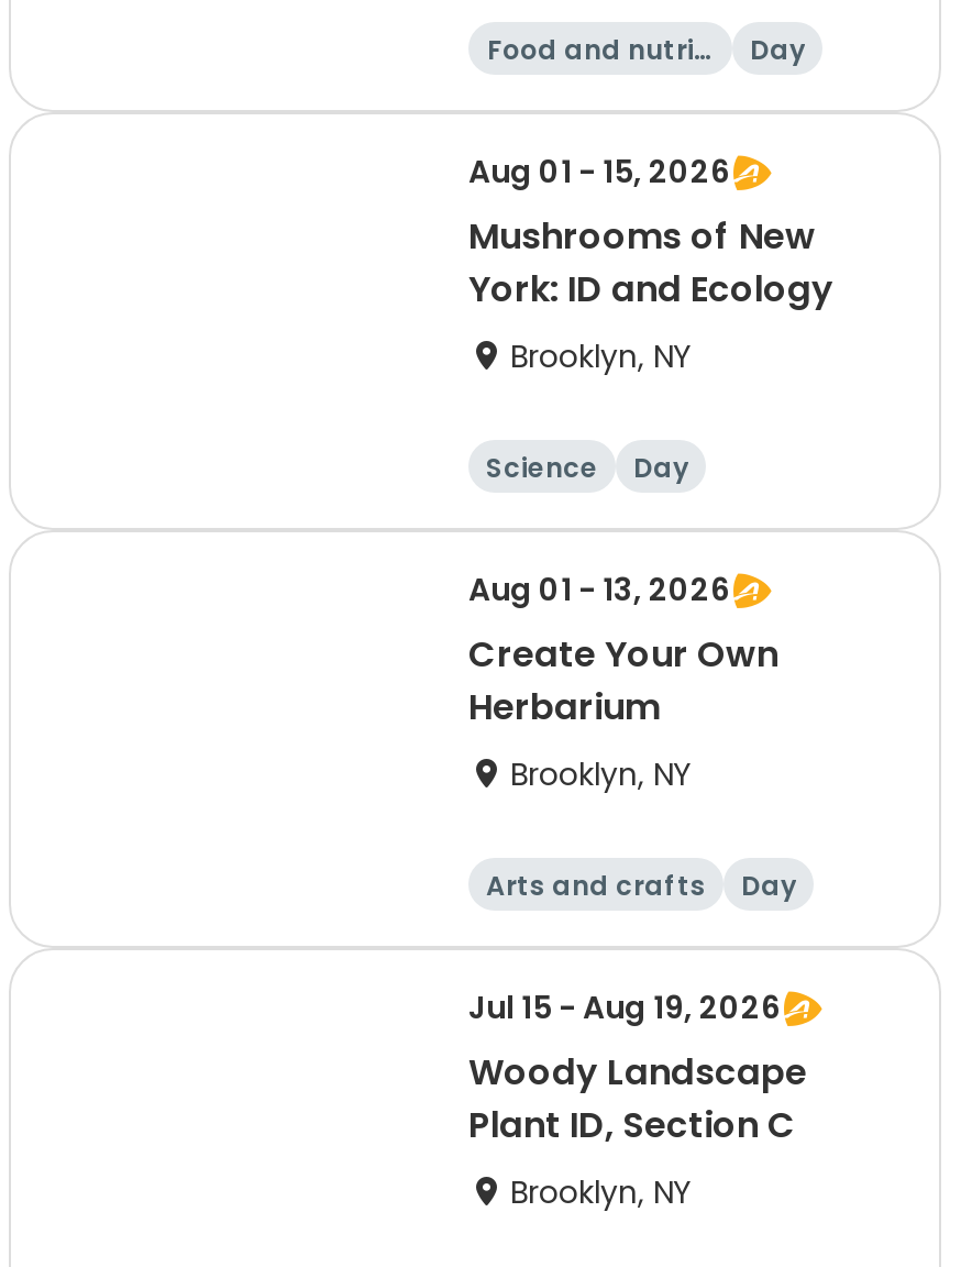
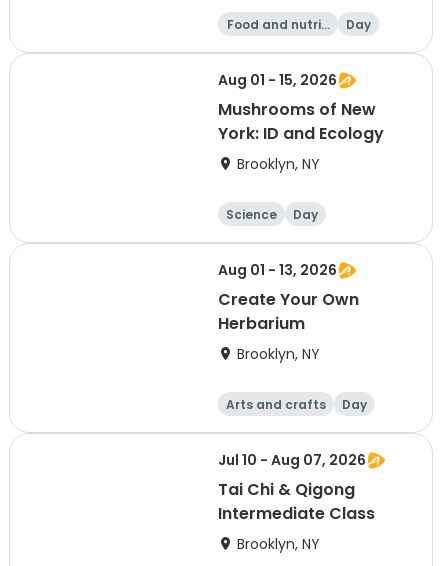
[468,985,807,1150] Jul 15 - Aug 19, 2026 | Woody Landscape | Plant ID, Section C -> [218,450,375,525] Jul 10 - Aug 07, 2026 | Tai Chi & Qigong | Intermediate Class

